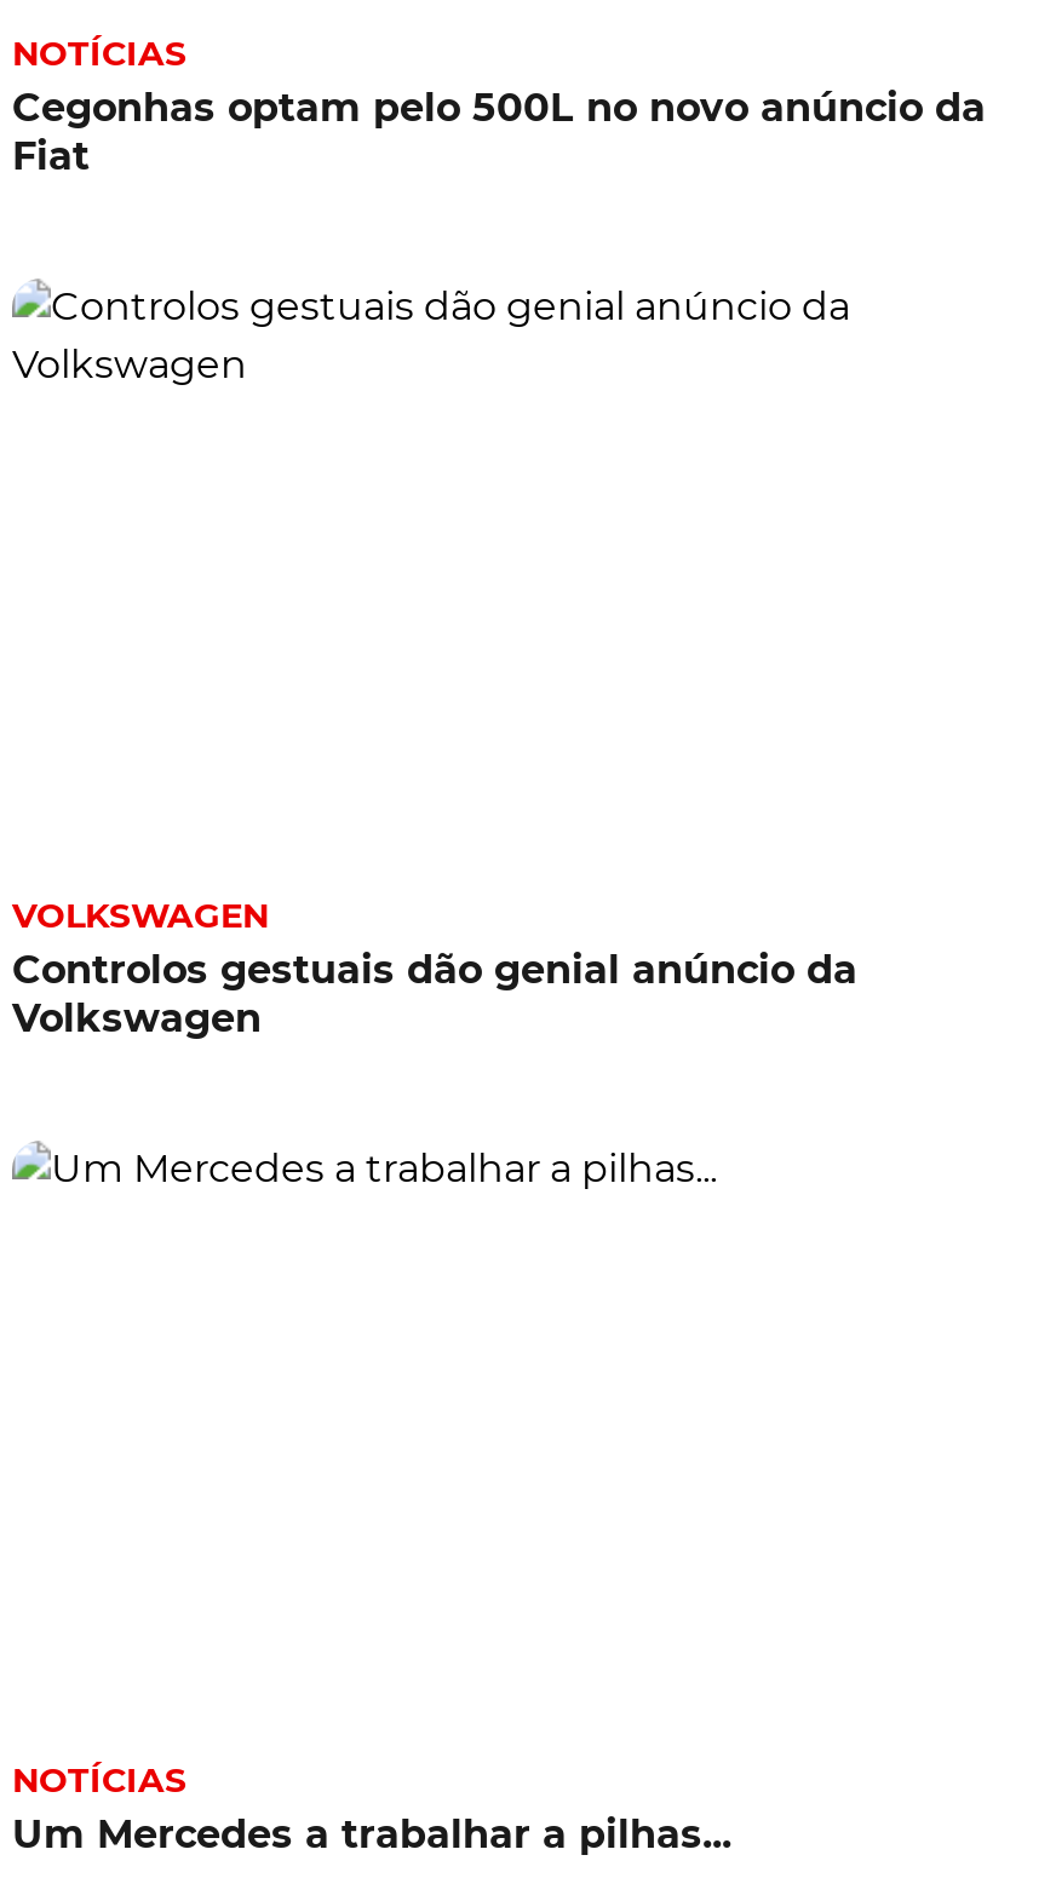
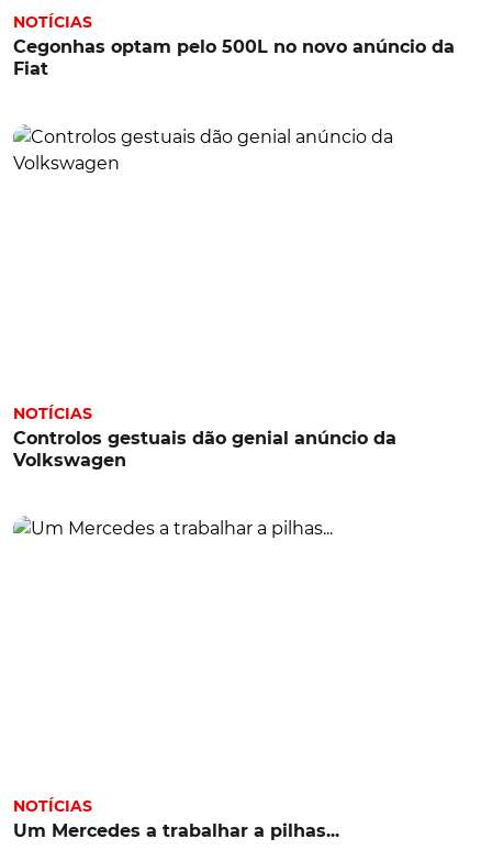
[12,894,269,937] VOLKSWAGEN -> [13,404,92,423] NOTÍCIAS

